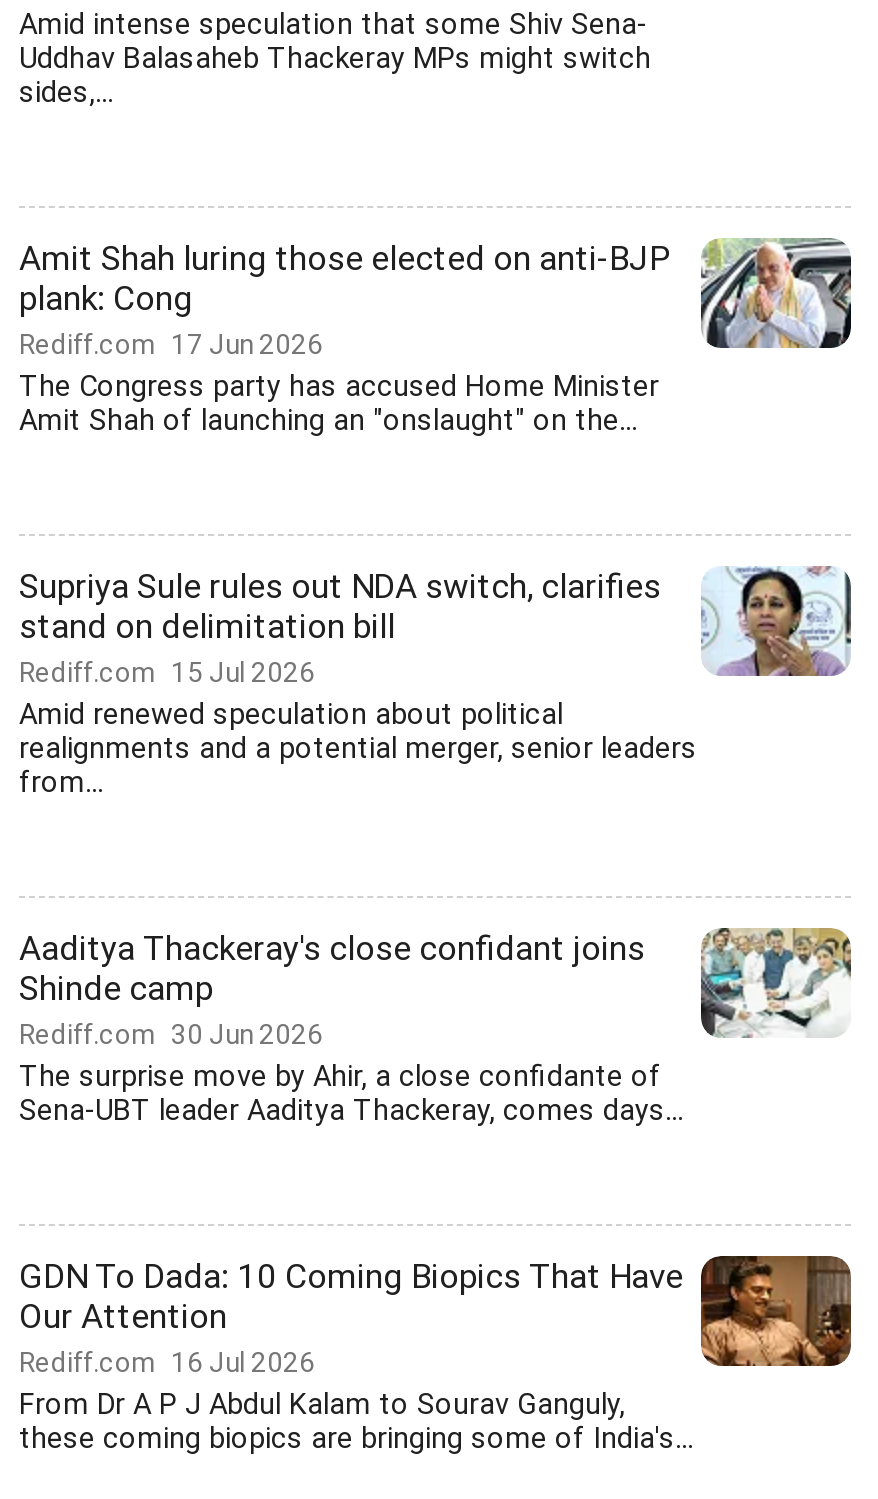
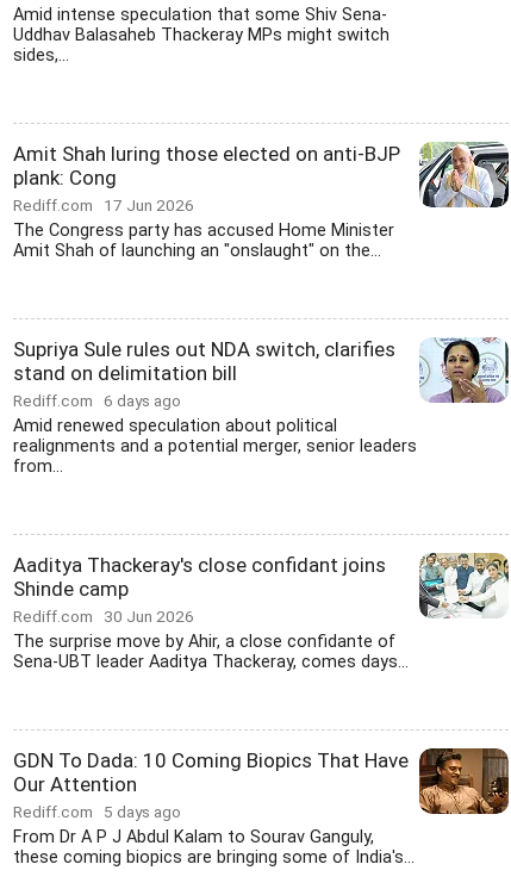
[19,656,315,688] Rediff.com 15 Jul 2026 -> [13,391,181,410] Rediff.com 6 days ago
[19,1346,315,1378] Rediff.com 16 Jul 2026 -> [13,802,181,821] Rediff.com 5 days ago

